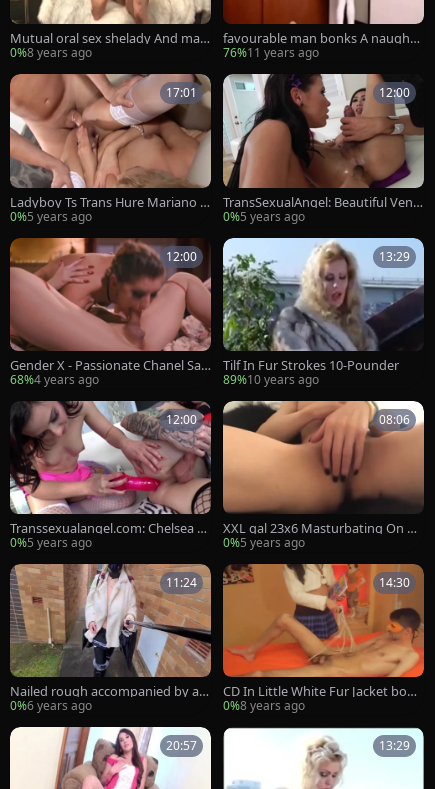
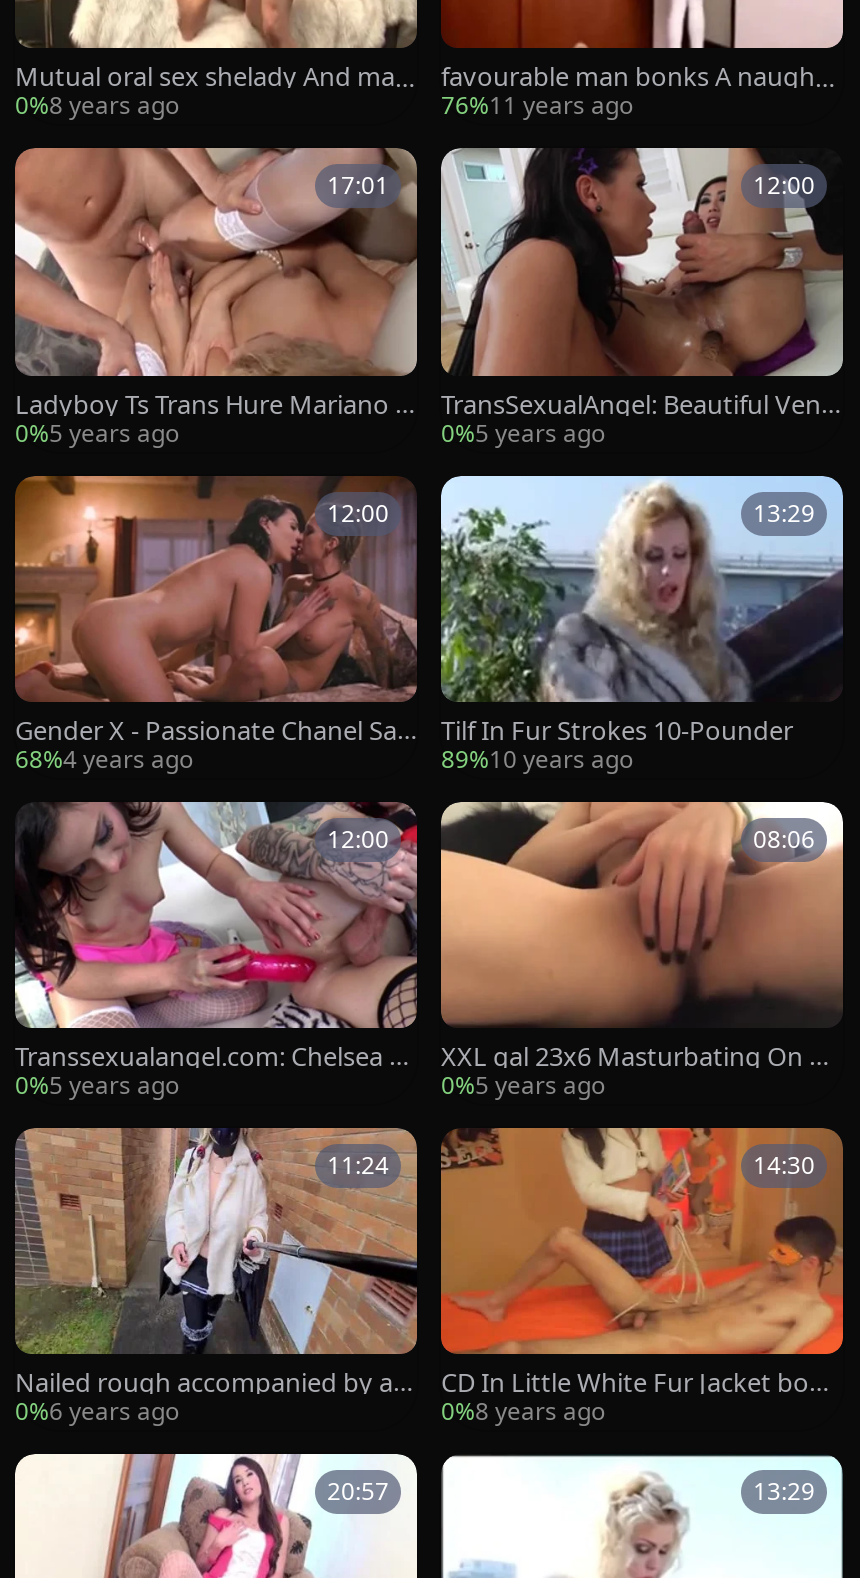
[10,238,211,351] [image] -> [15,476,417,702] [image]

